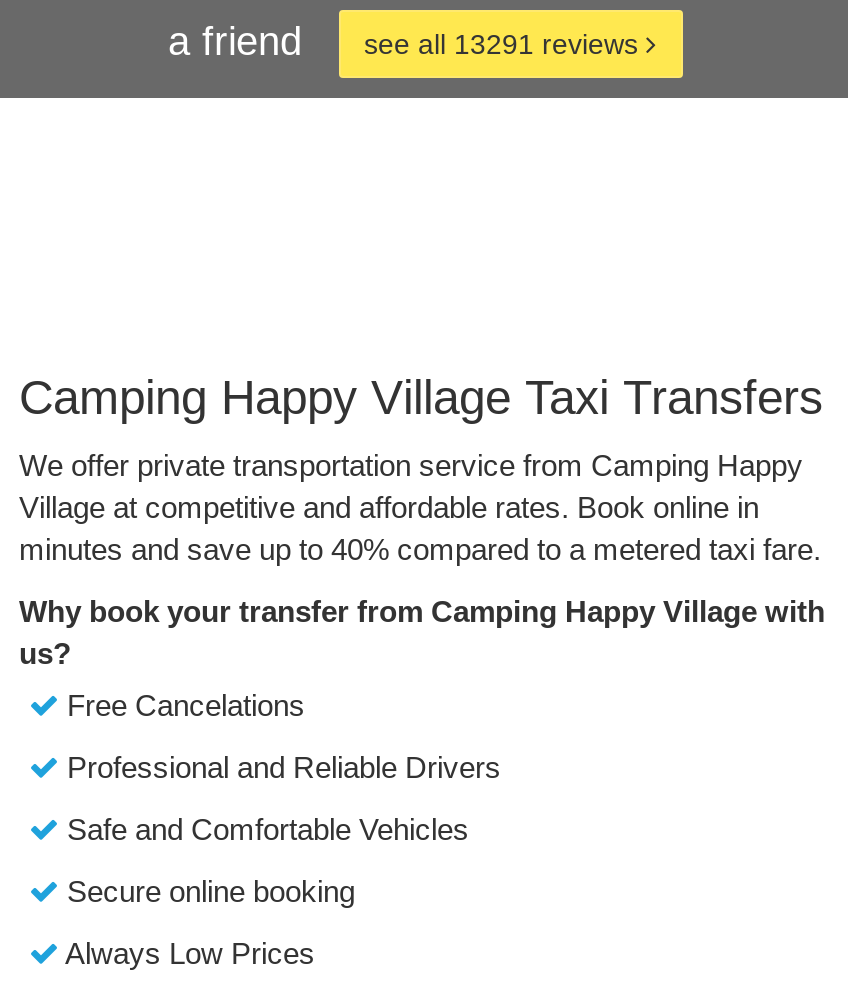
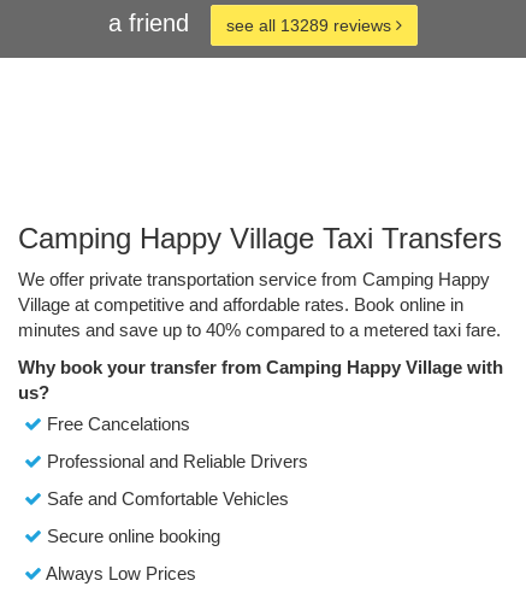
[364,29,646,61] see all 13291 reviews -> [226,16,395,35] see all 13289 reviews

